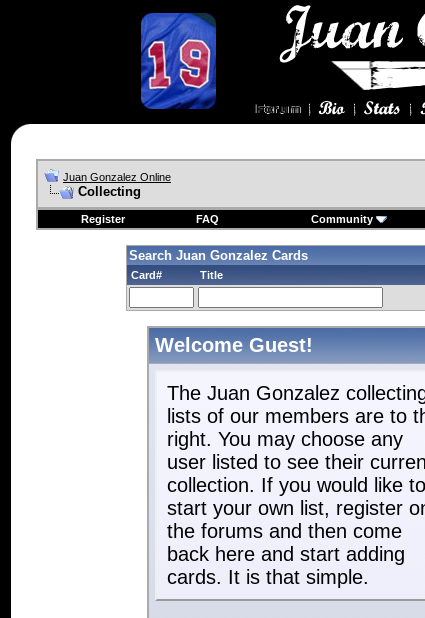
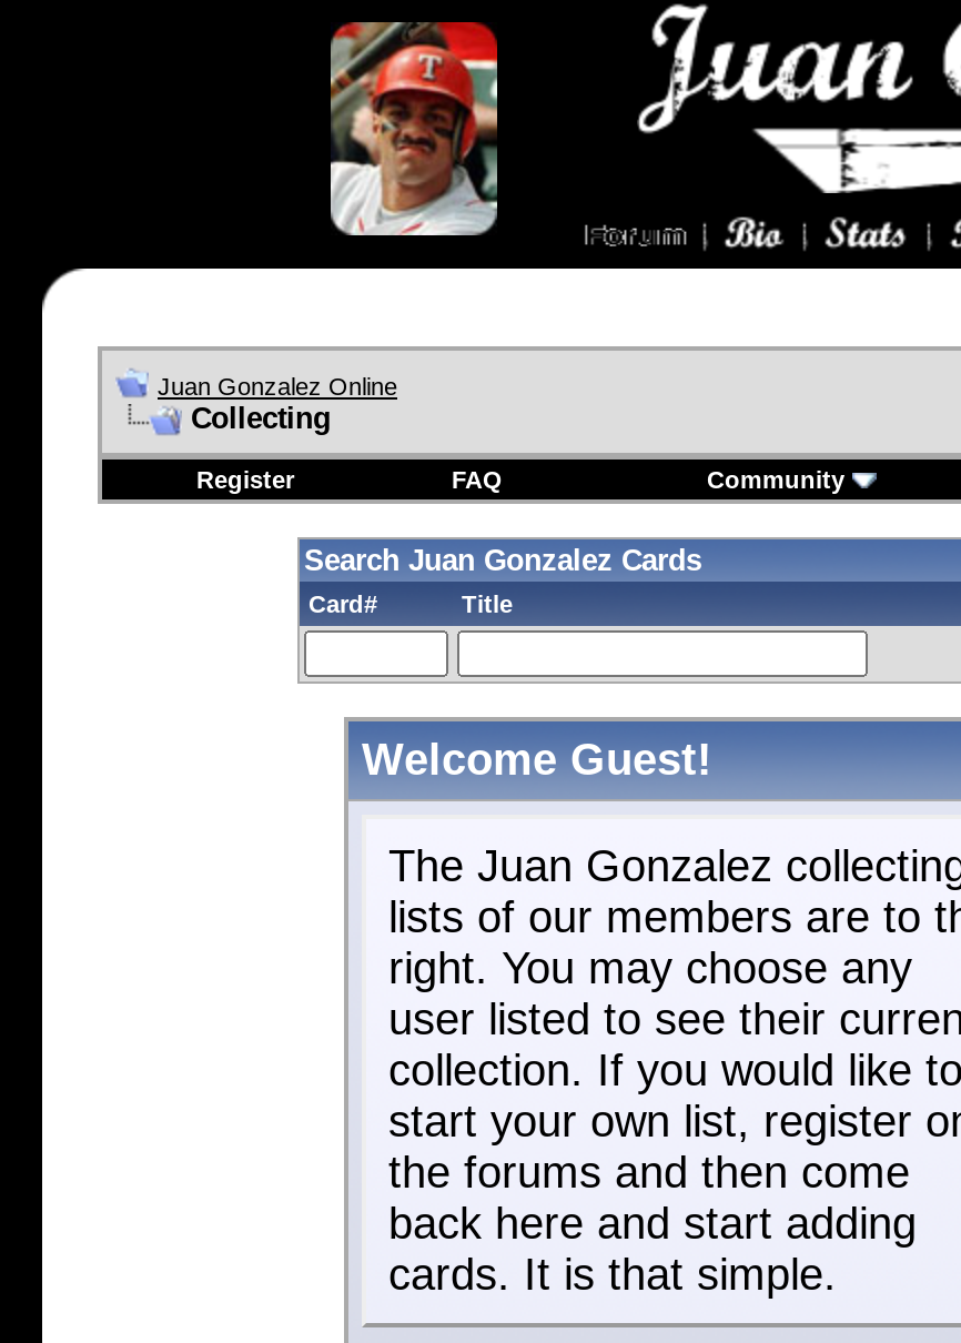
[140,12,217,110] [image] -> [328,20,499,238] [image]

